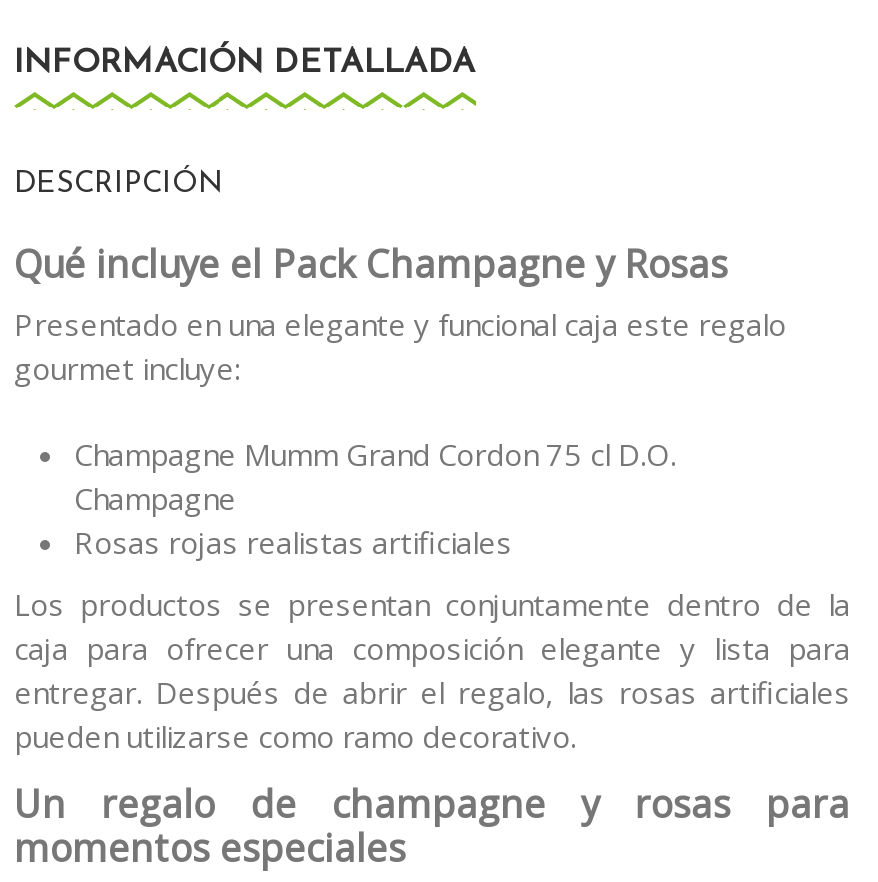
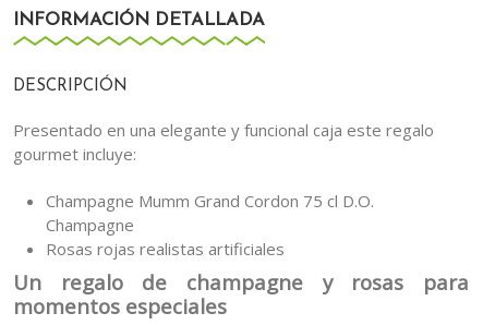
[14,239,728,289] Qué incluye el Pack Champagne y Rosas -> none
[14,584,850,756] Los productos se presentan conjuntamente dentro de la | caja para ofrecer una composición elegante y lista para | entregar. Después de abrir el regalo, las rosas artificiales | pueden utilizarse como ramo decorativo. -> none

